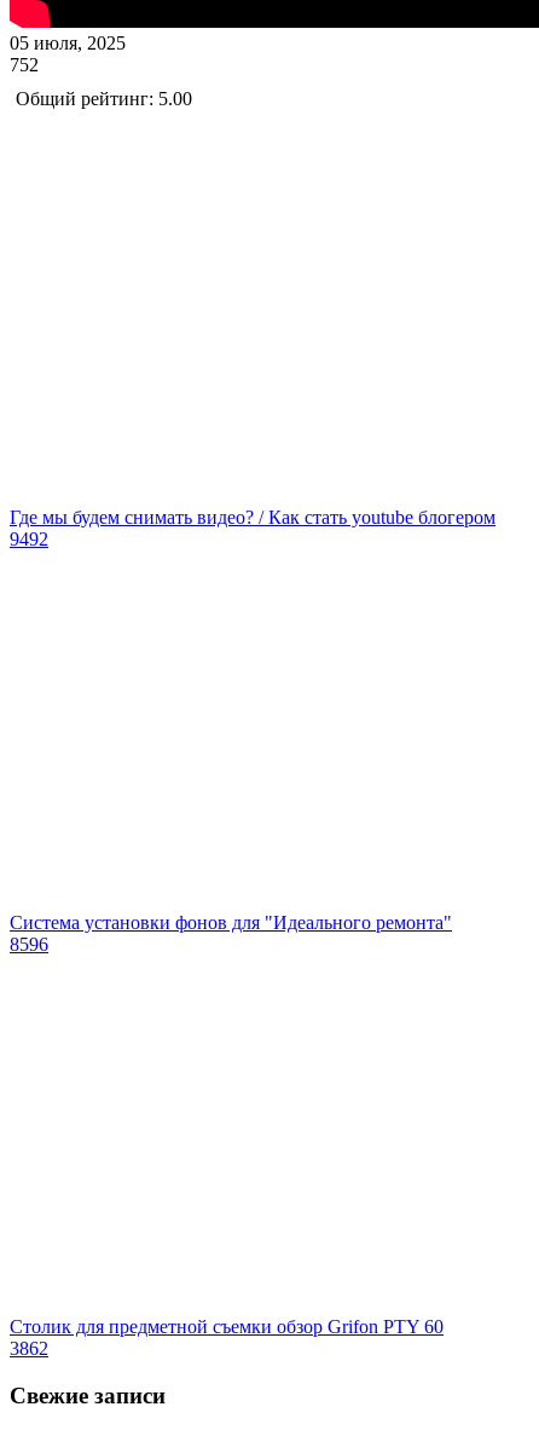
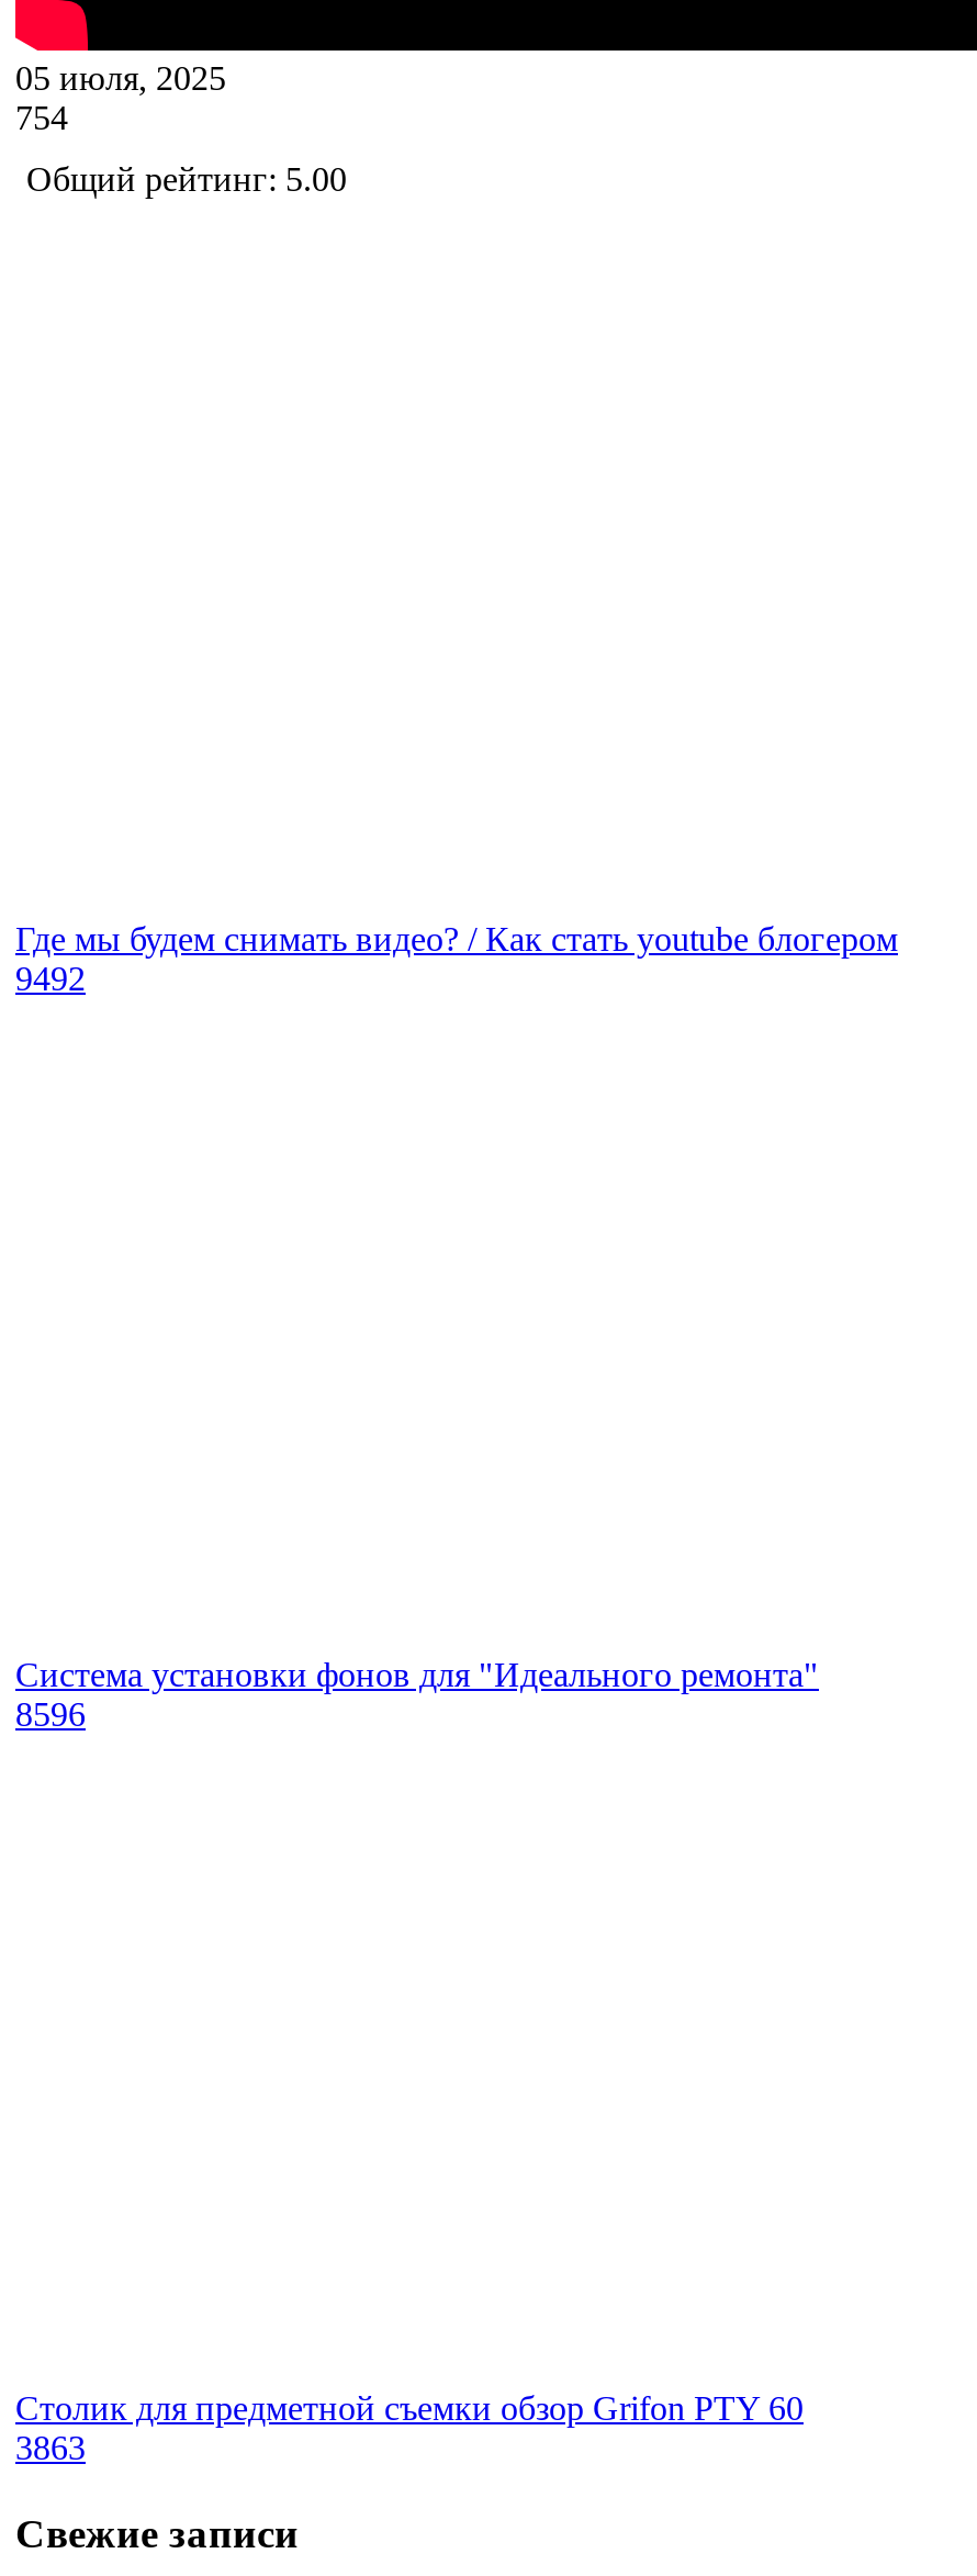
[10,54,39,75] 752 -> [15,98,68,136] 754
[10,1338,48,1359] 3862 -> [15,2430,86,2467] 3863

